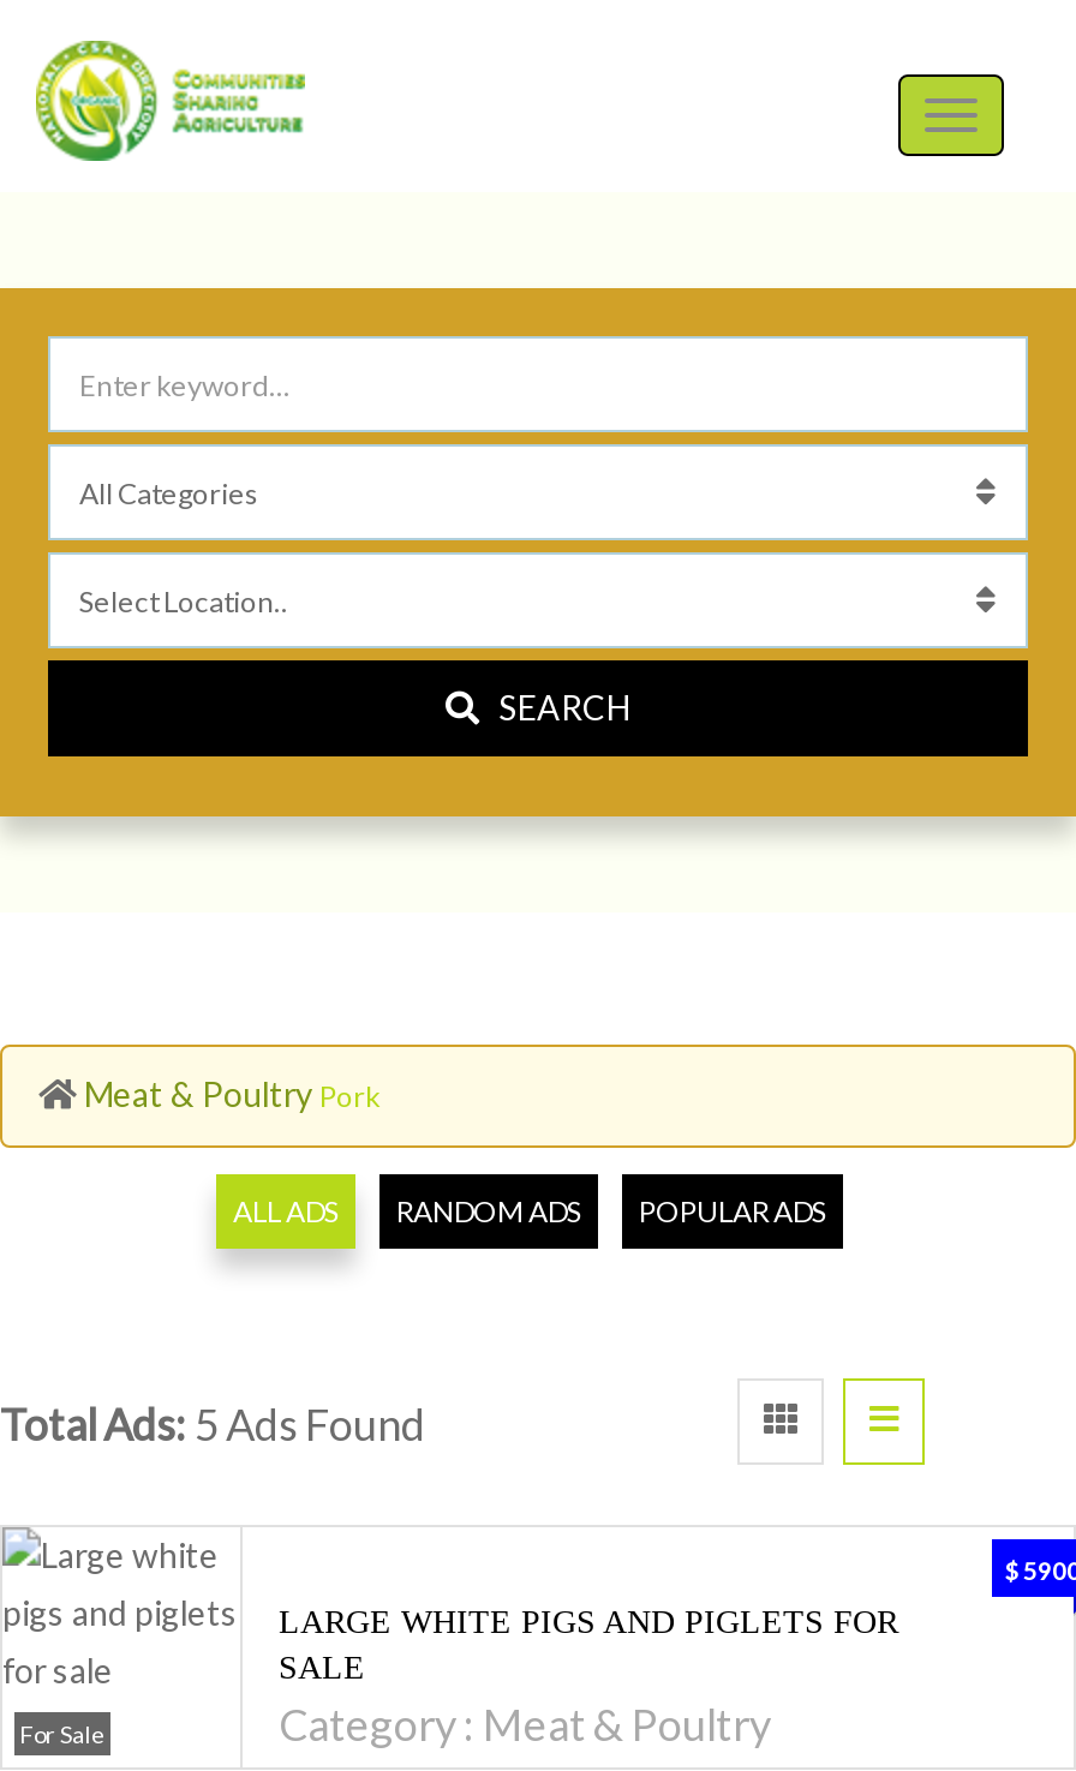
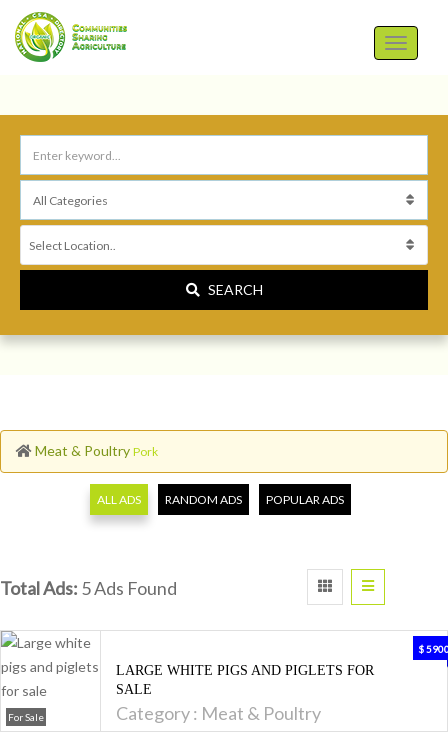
none -> [29,238,116,253] Select Location..

